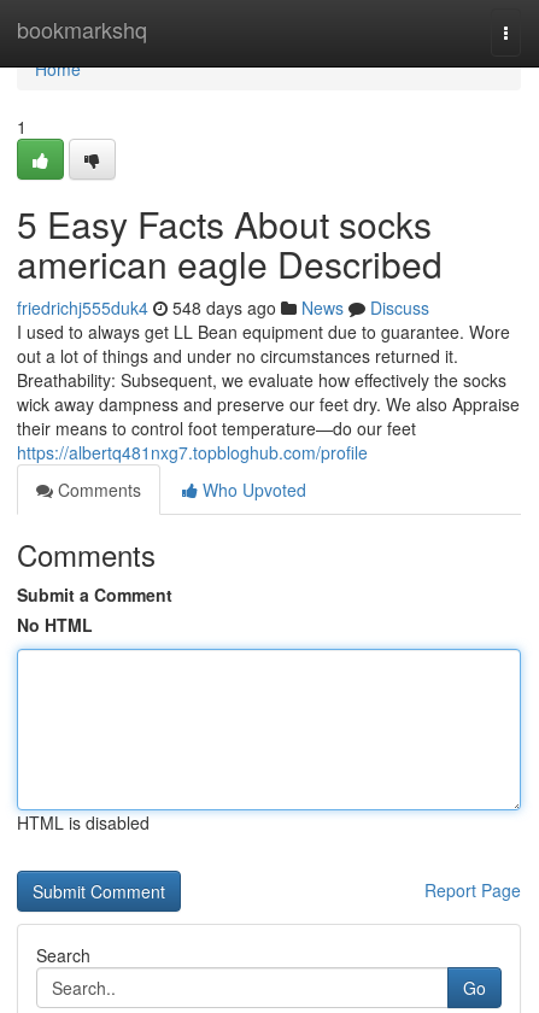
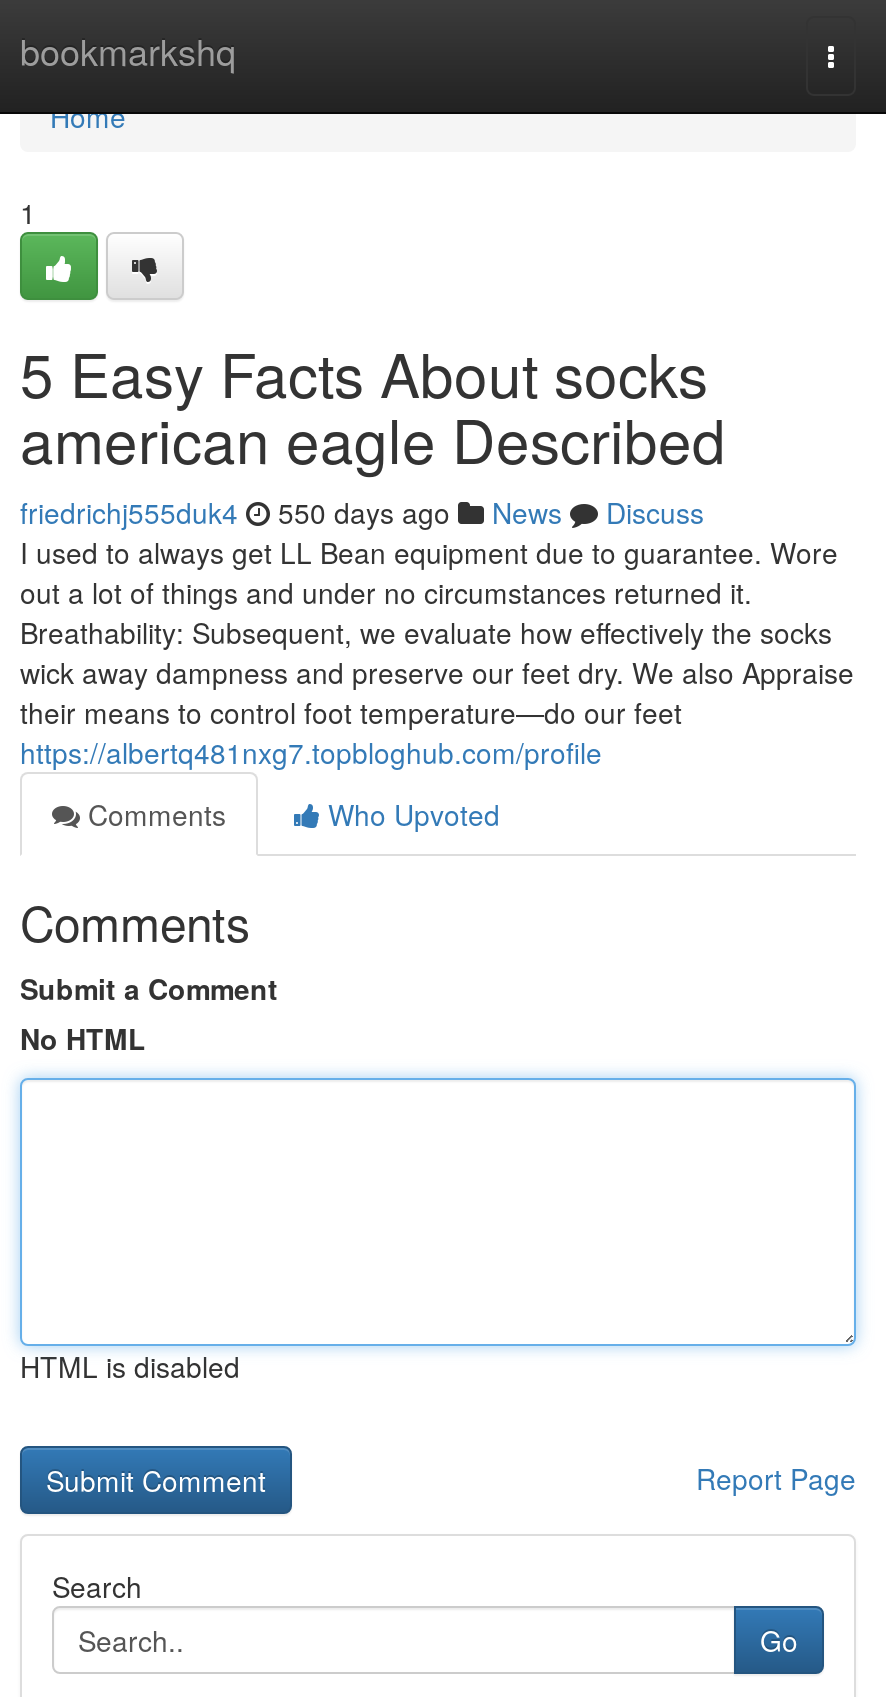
[17,295,429,320] friedrichj555duk4 548 days ago News Discuss -> [20,492,704,532] friedrichj555duk4 550 days ago News Discuss

